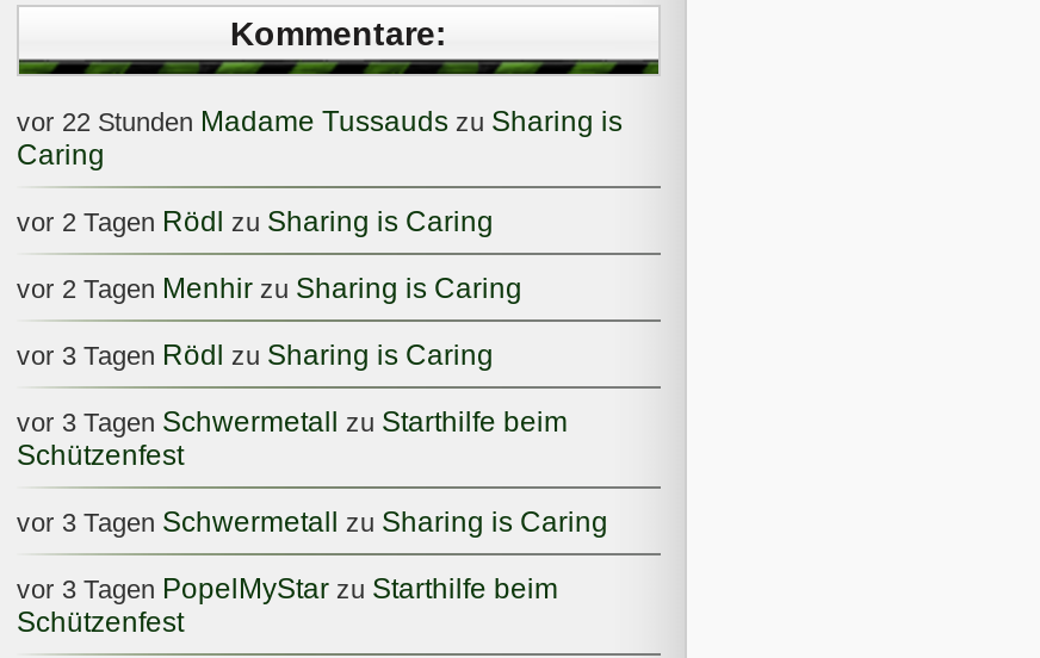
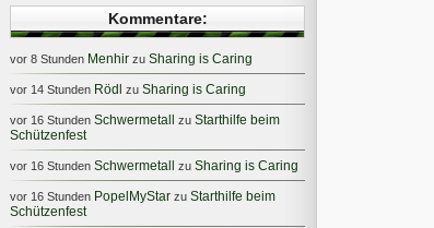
[17,105,623,439] vor 22 Stunden Madame Tussauds zu Sharing is | Caring | vor 2 Tagen Rödl zu Sharing is Caring | vor 2 Tagen Menhir zu Sharing is Caring | vor 3 Tagen Rödl zu Sharing is Caring | vor 3 Tagen Schwermetall zu Starthilfe beim -> [10,51,280,128] vor 8 Stunden Menhir zu Sharing is Caring | vor 14 Stunden Rödl zu Sharing is Caring | vor 16 Stunden Schwermetall zu Starthilfe beim
[17,505,608,539] vor 3 Tagen Schwermetall zu Sharing is Caring -> [10,158,298,173] vor 16 Stunden Schwermetall zu Sharing is Caring
[17,572,558,606] vor 3 Tagen PopelMyStar zu Starthilfe beim -> [10,189,275,204] vor 16 Stunden PopelMyStar zu Starthilfe beim

